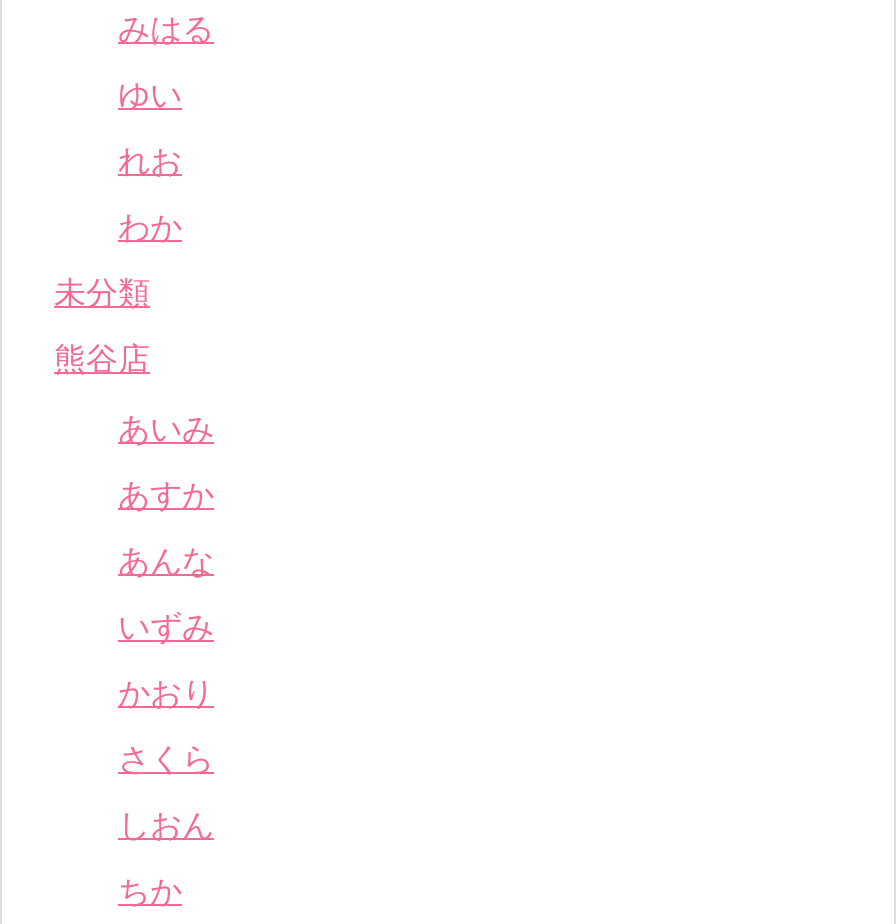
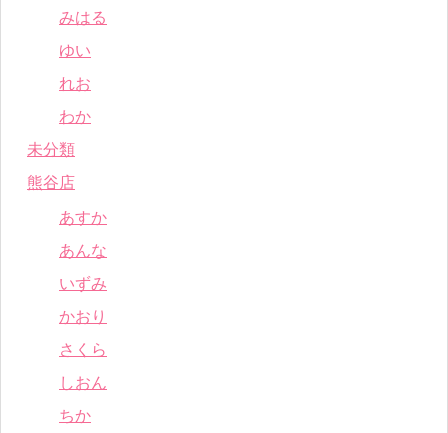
[118,412,214,446] あいみ -> none

